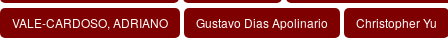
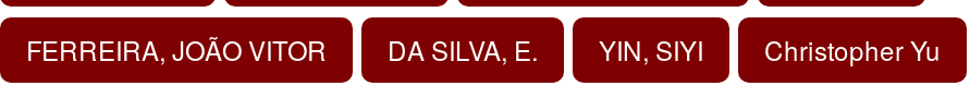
[12,14,328,31] VALE-CARDOSO, ADRIANO | Gustavo Dias Apolinario -> [26,30,703,67] FERREIRA, JOÃO VITOR | DA SILVA, E. | YIN, SIYI

